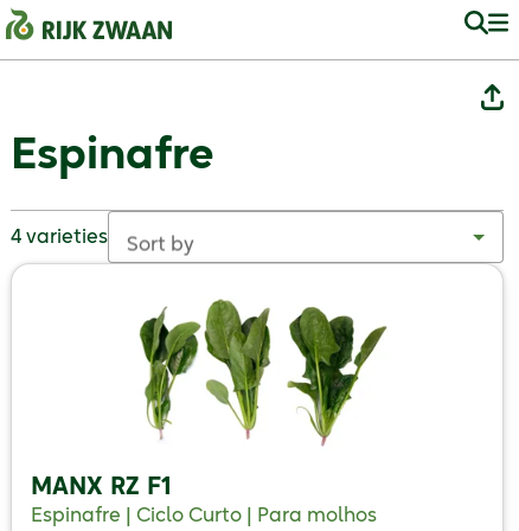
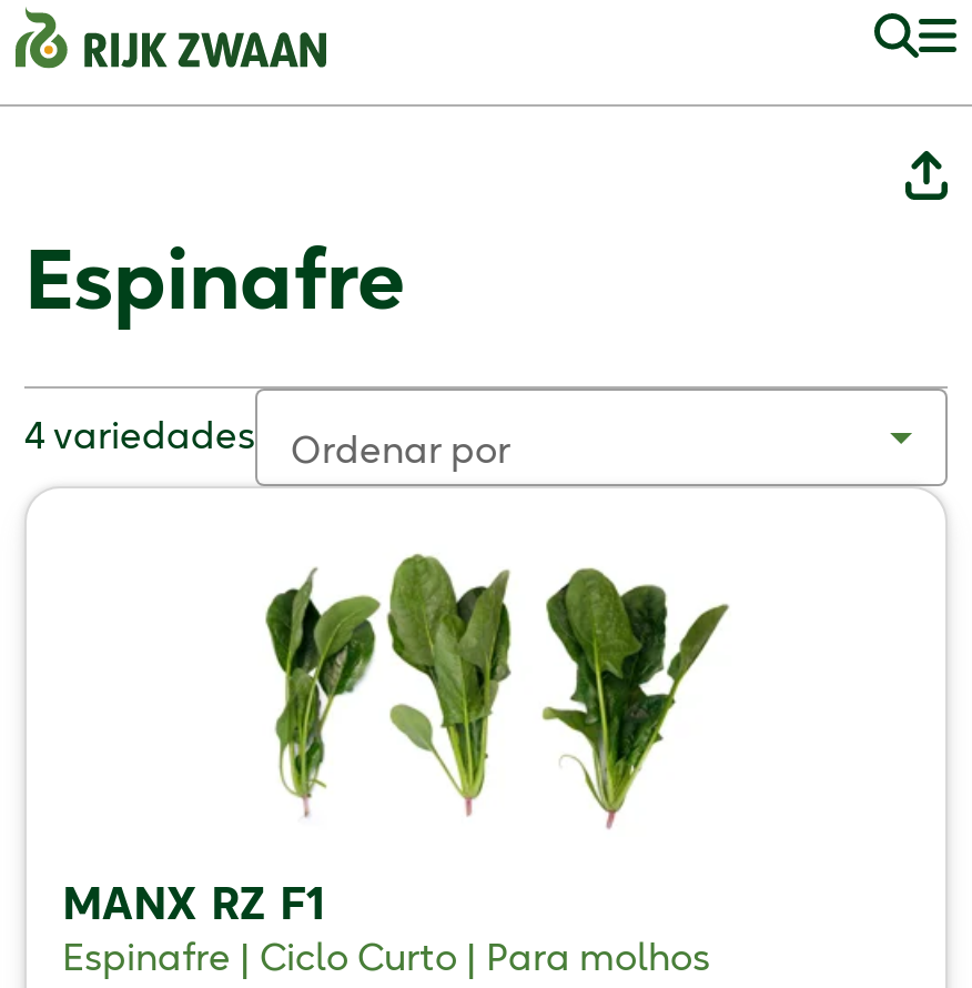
[11,228,194,255] 4 varieties | Sort by -> [24,420,510,470] 4 variedades | Ordenar por

